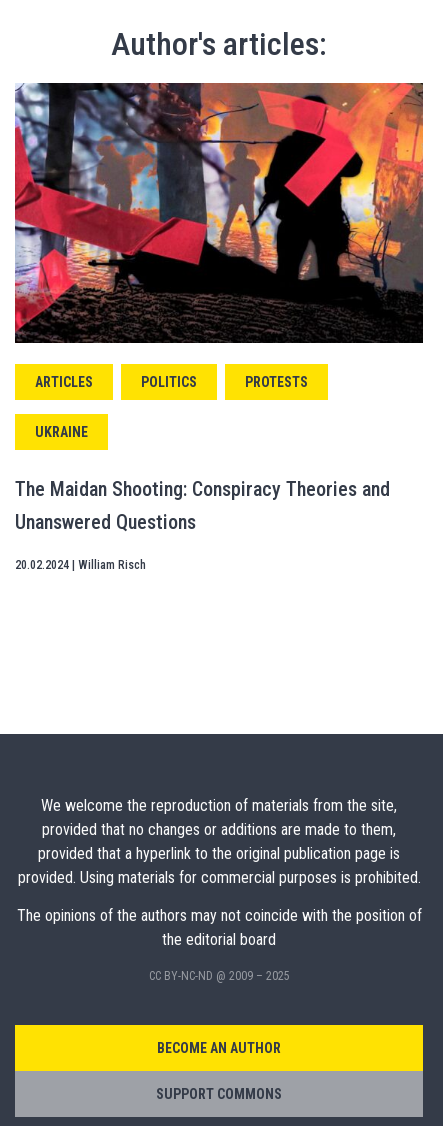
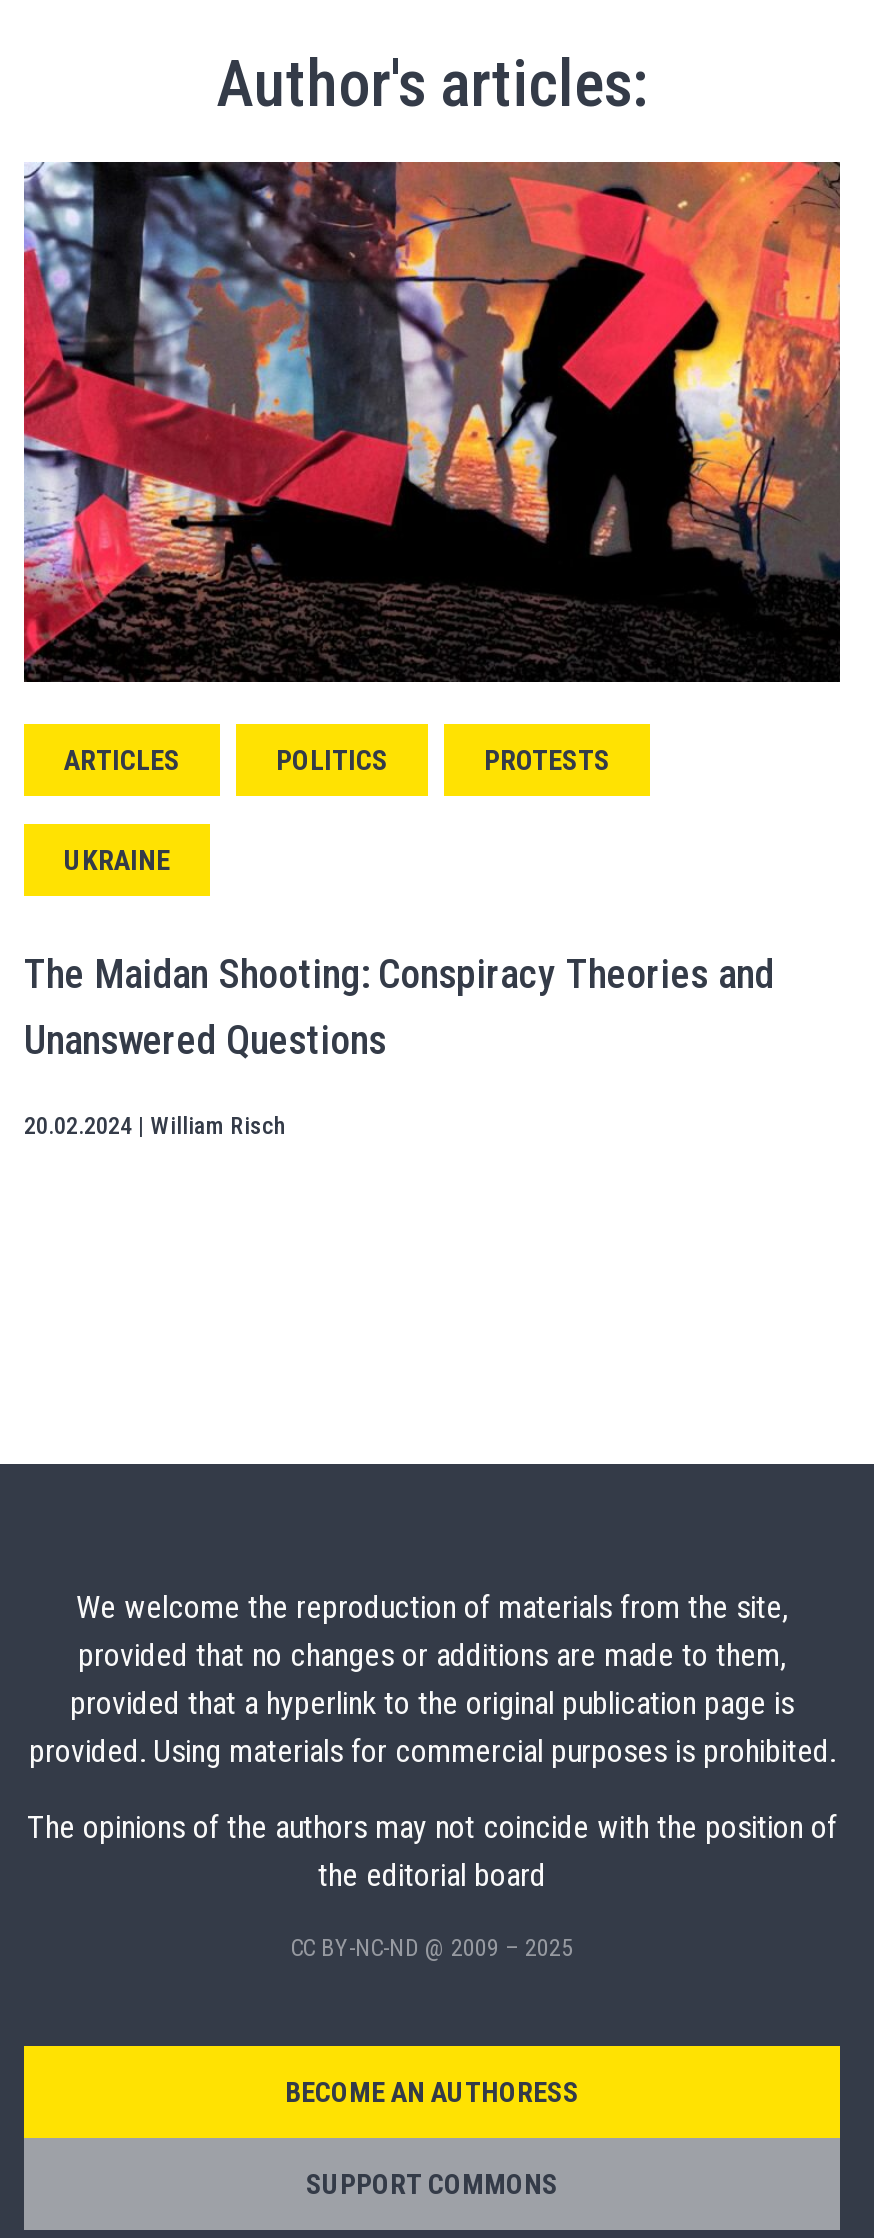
[157,1040,281,1056] BECOME AN AUTHOR -> [285,2076,579,2108] BECOME AN AUTHORESS

